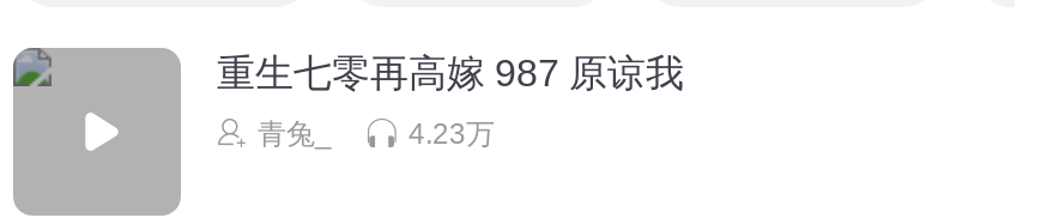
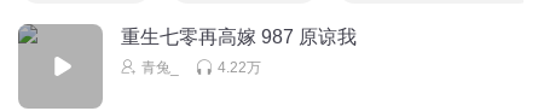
[408,116,495,150] 4.23万 -> [218,59,261,75] 4.22万

